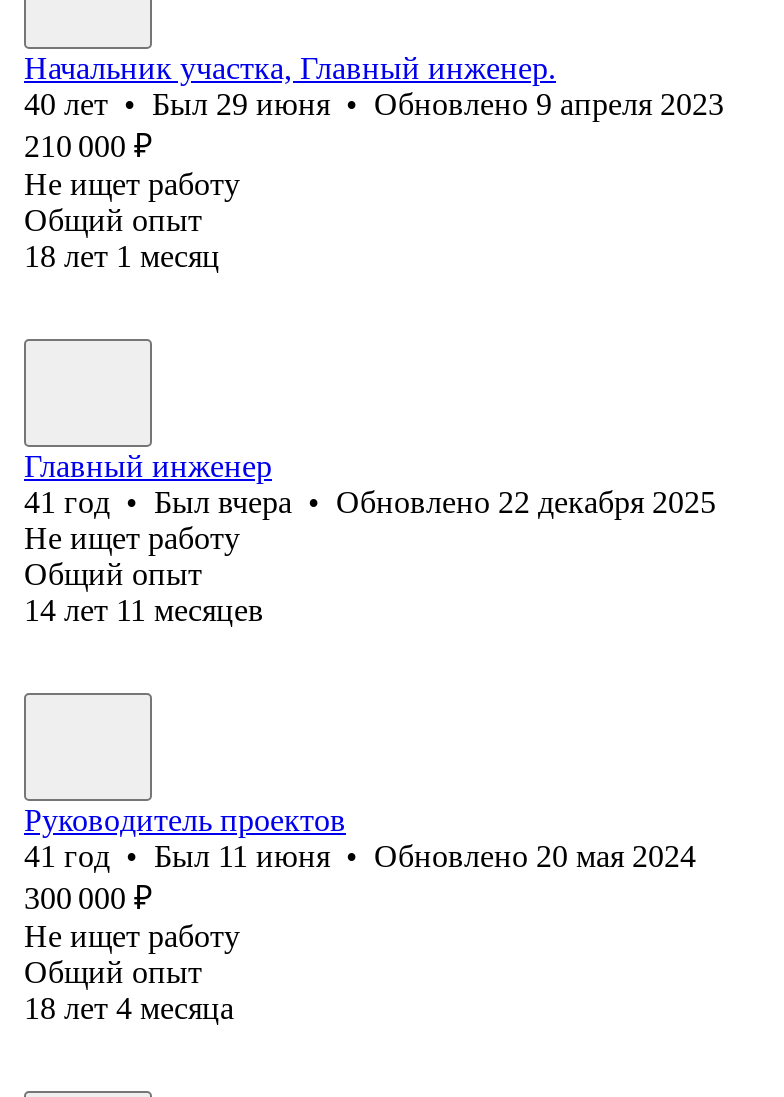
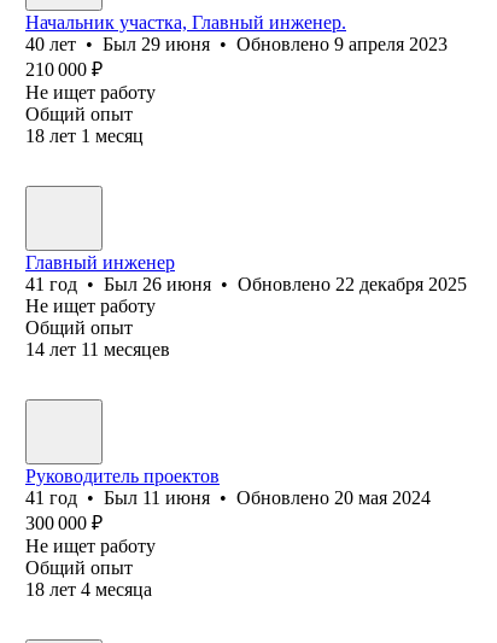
[24,485,716,519] 41 год • Был вчера • Обновлено 22 декабря 2025 -> [25,274,467,294] 41 год • Был 26 июня • Обновлено 22 декабря 2025

